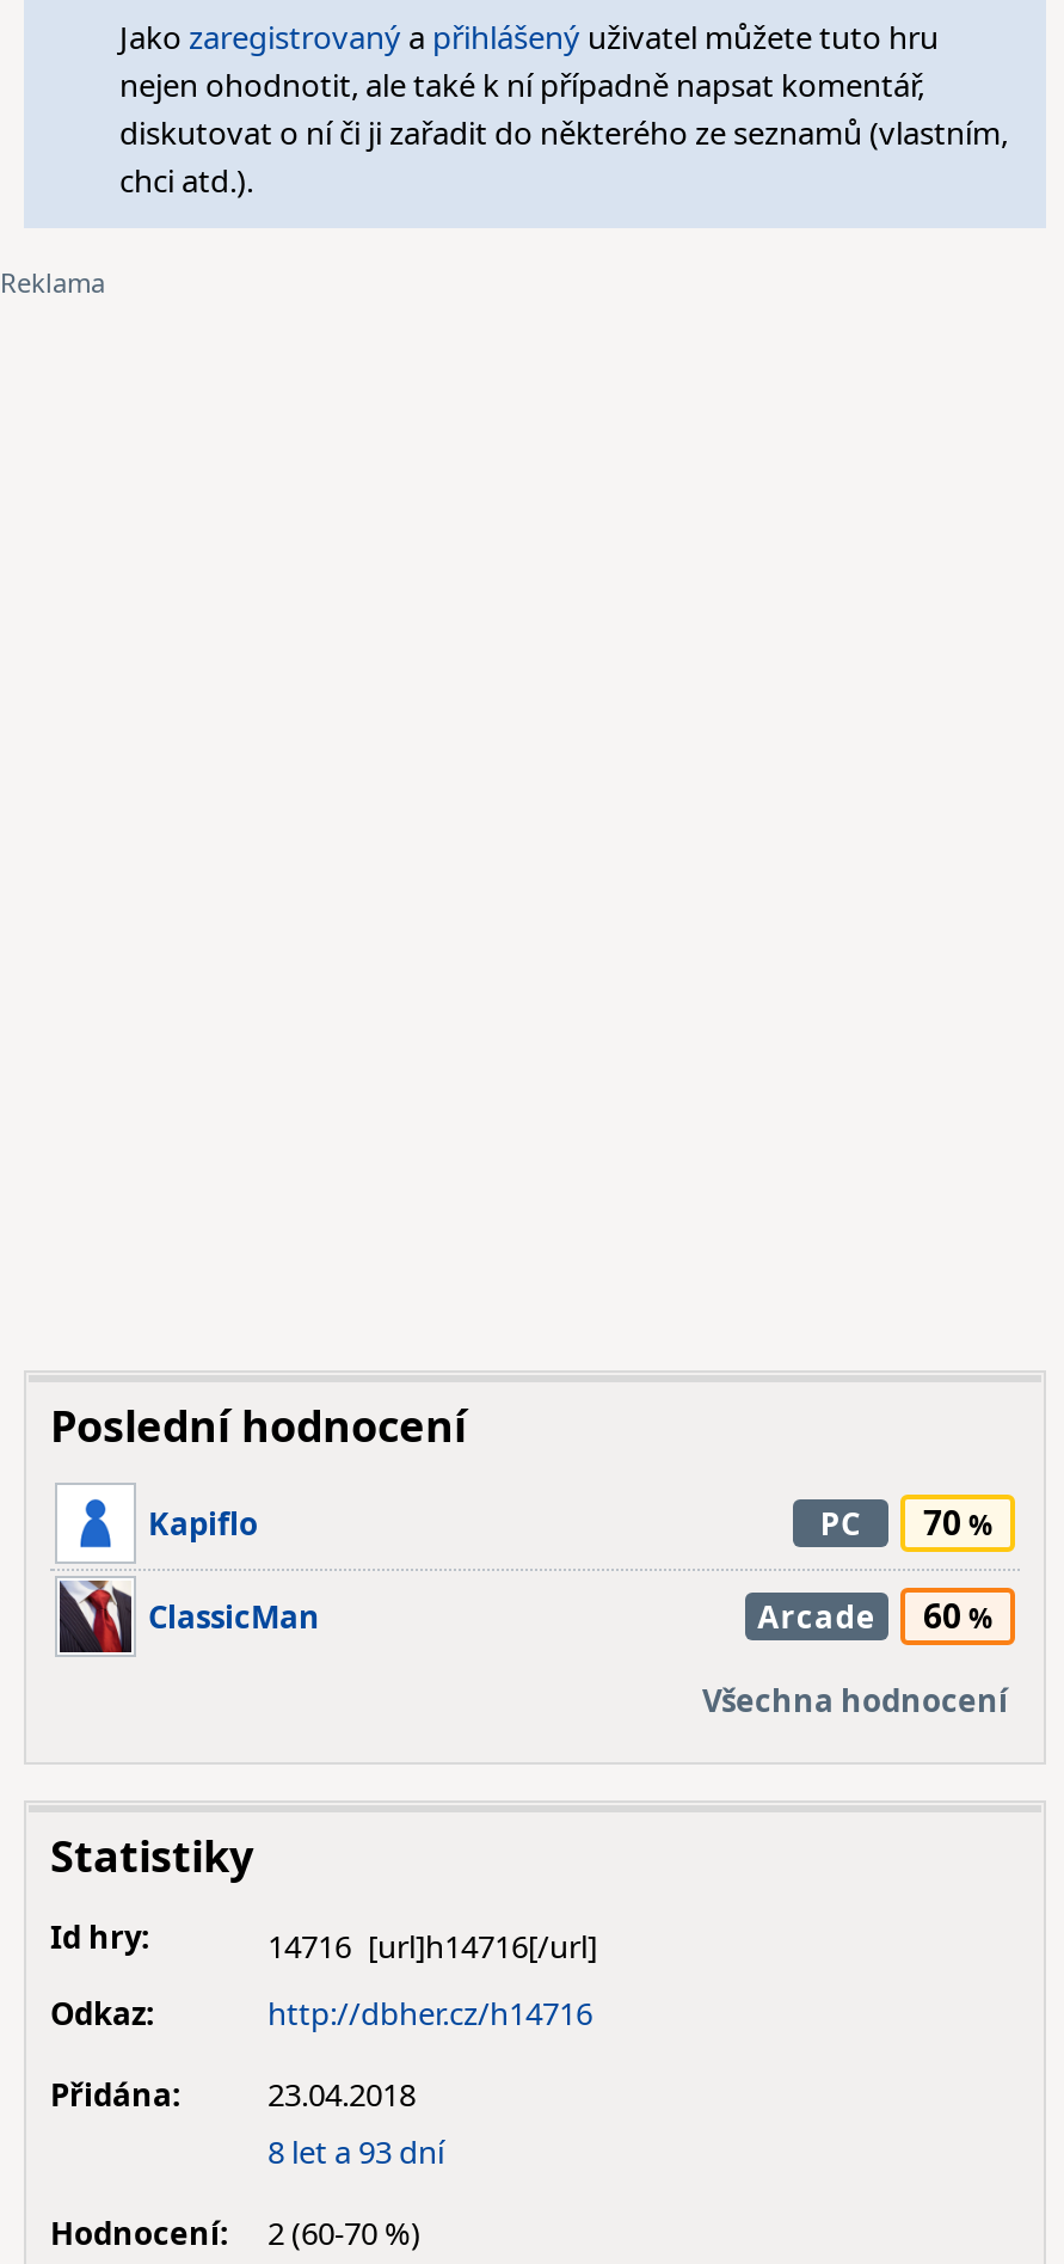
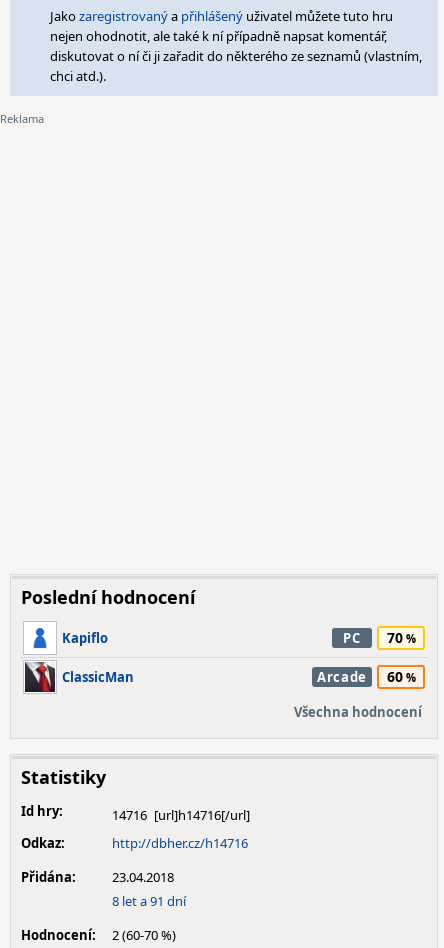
[267,2130,444,2173] 8 let a 93 dní -> [112,892,186,910] 8 let a 91 dní

